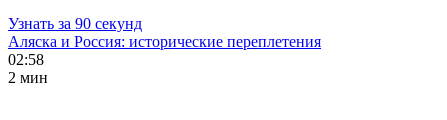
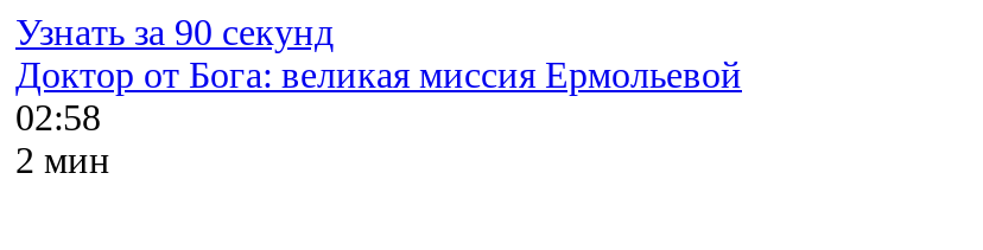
[8,33,321,50] Аляска и Россия: исторические переплетения -> [15,55,742,95] Доктор от Бога: великая миссия Ермольевой

